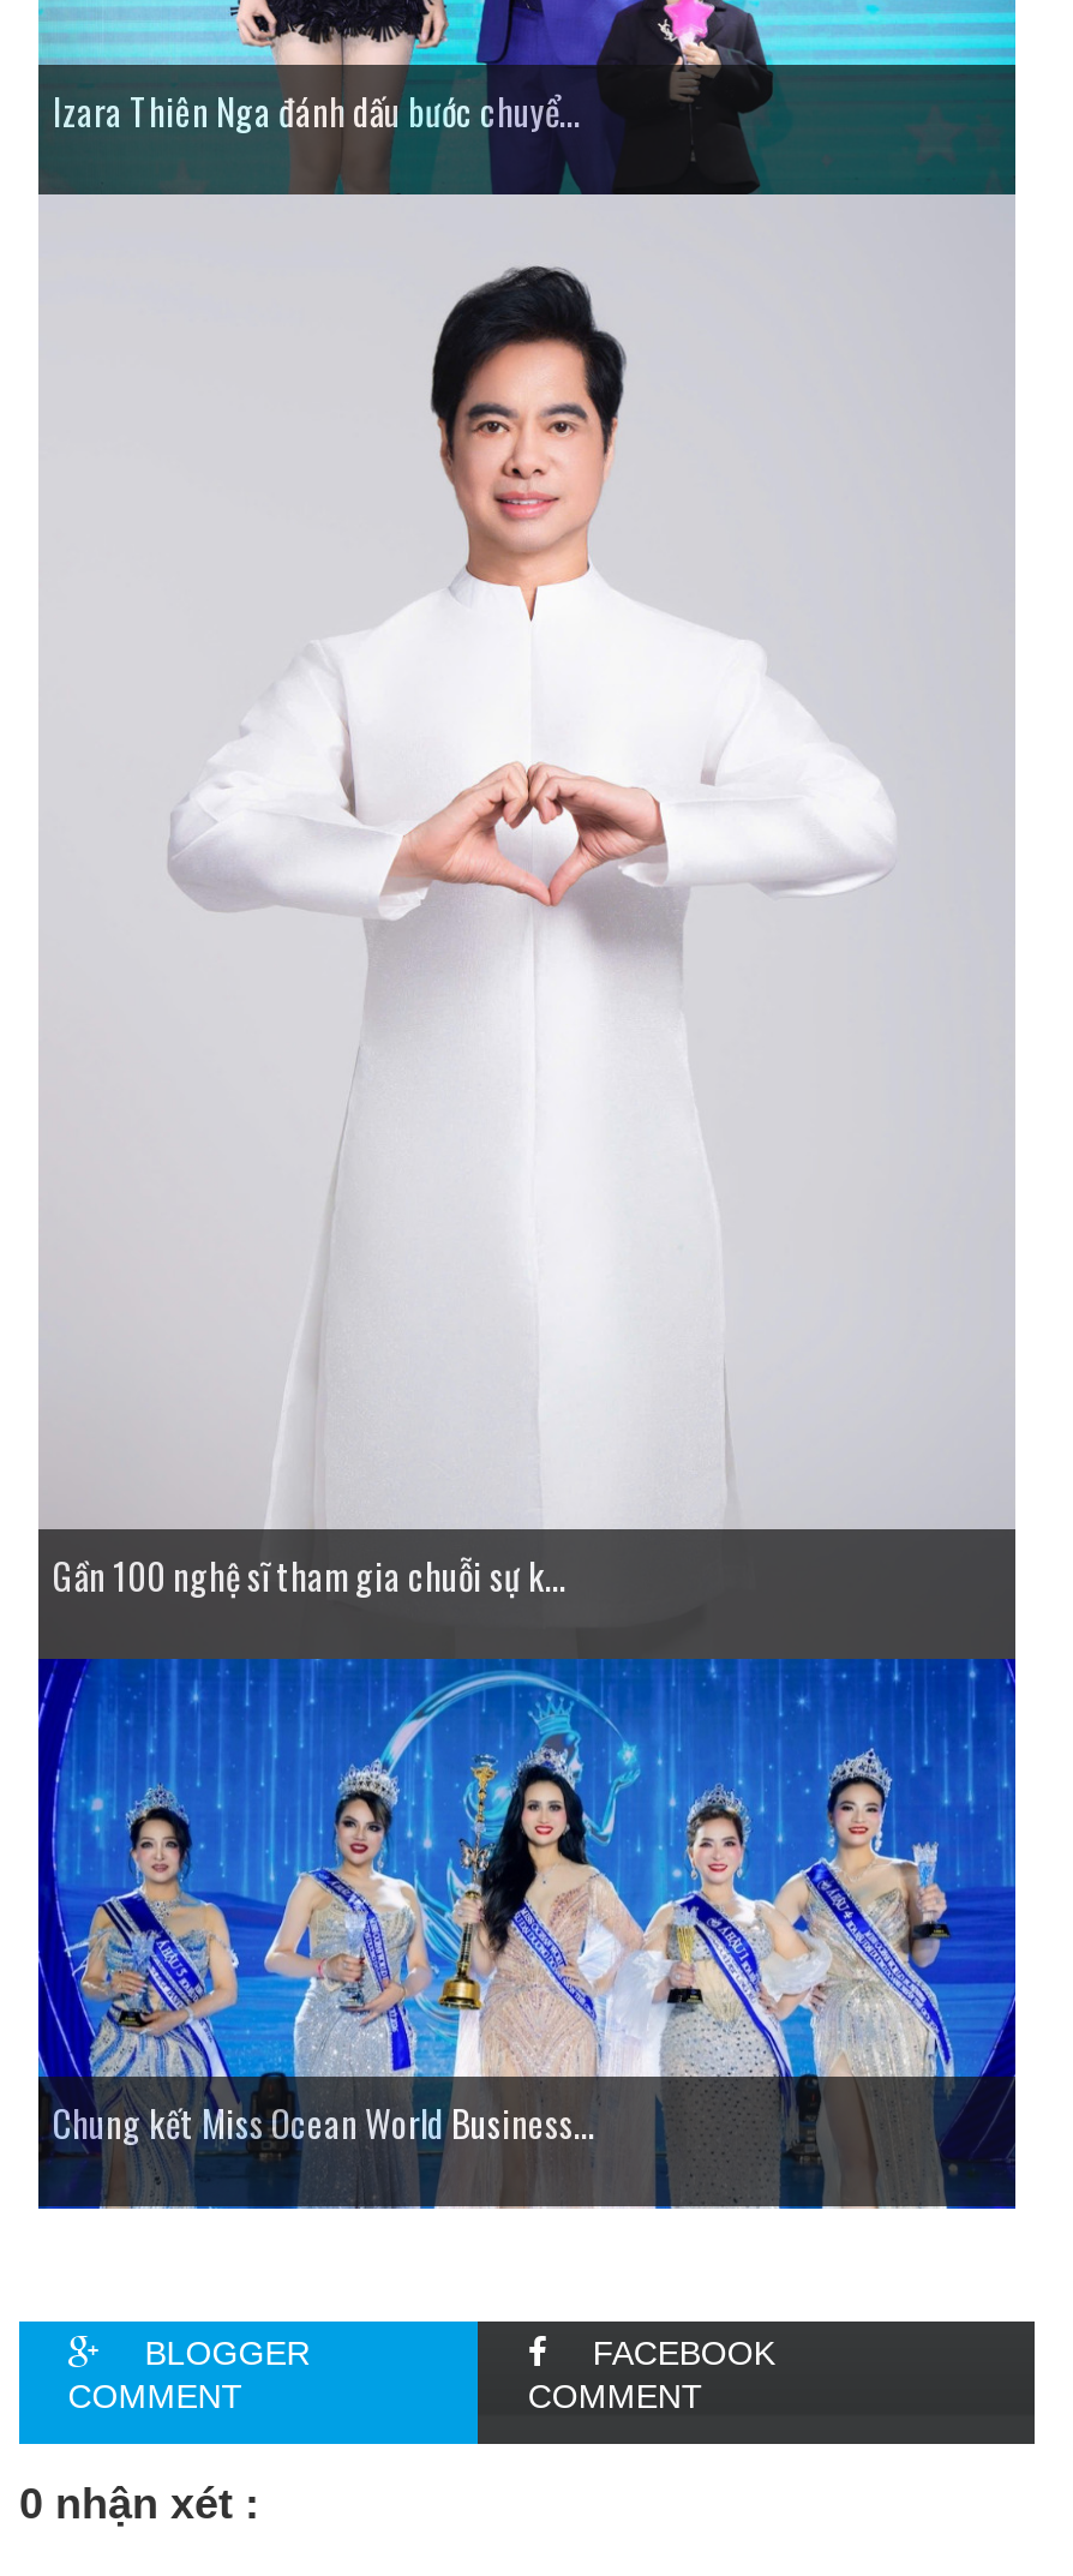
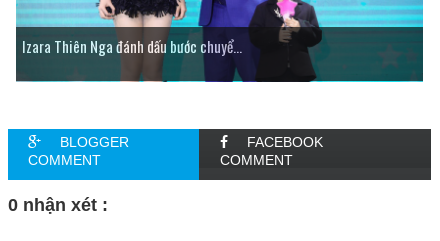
[36,192,1018,2211] [image] | Gần 100 nghệ sĩ tham gia chuỗi sự k... -> none
[53,2096,595,2149] Chung kết Miss Ocean World Business... -> none

